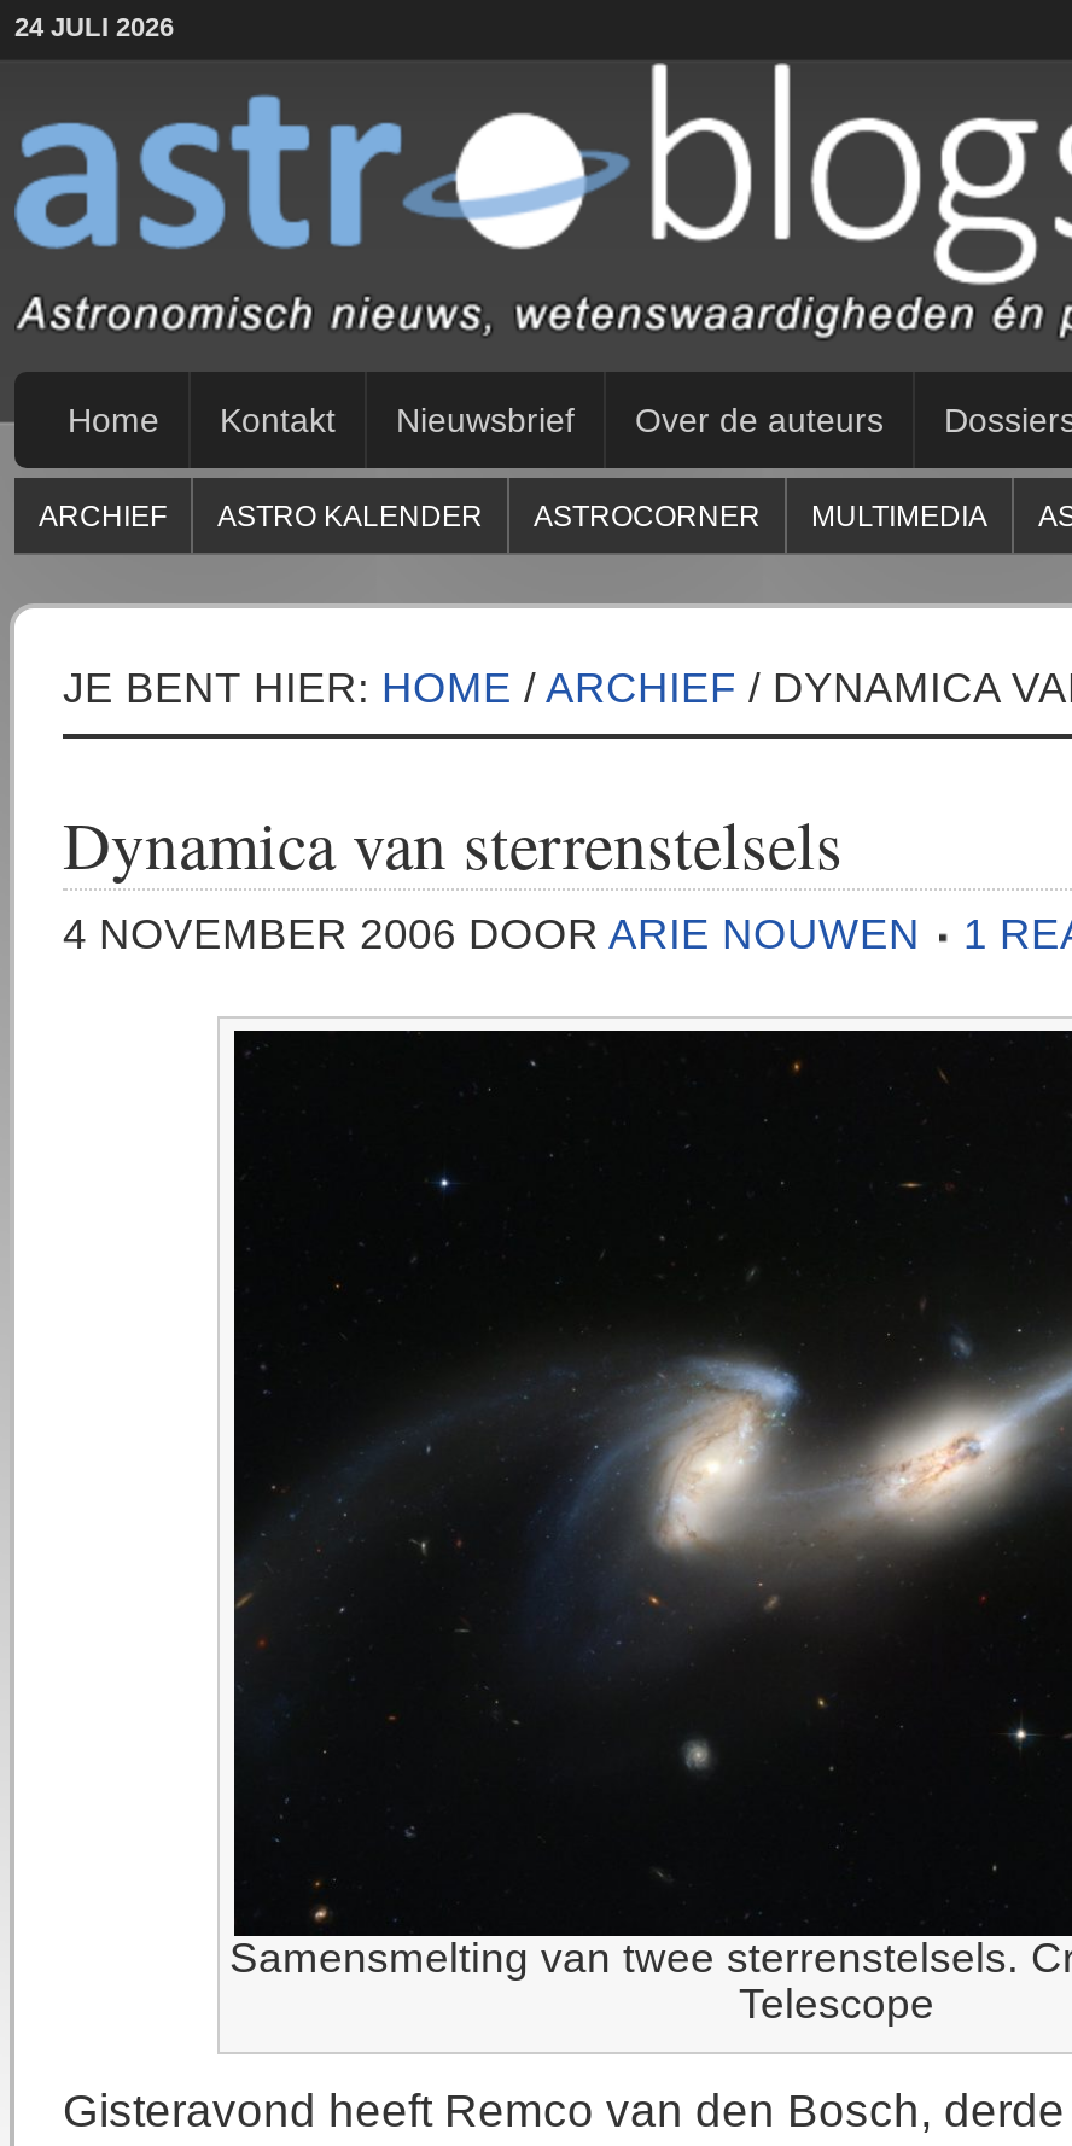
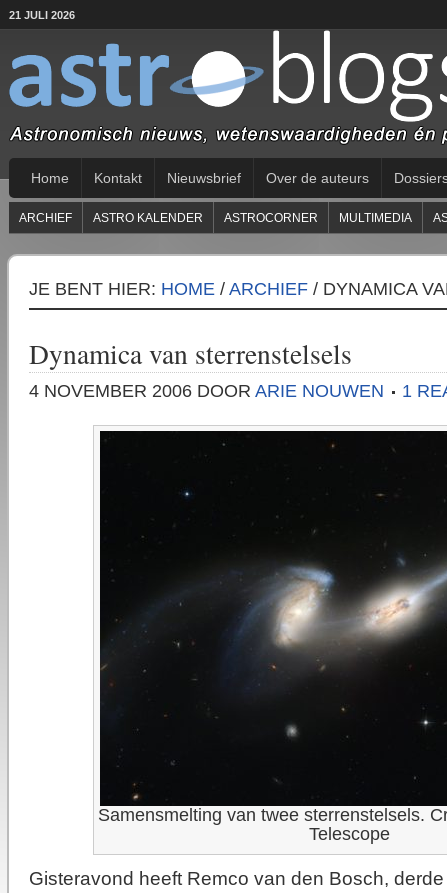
[14,12,174,41] 24 JULI 2026 -> [9,9,75,21] 21 JULI 2026

